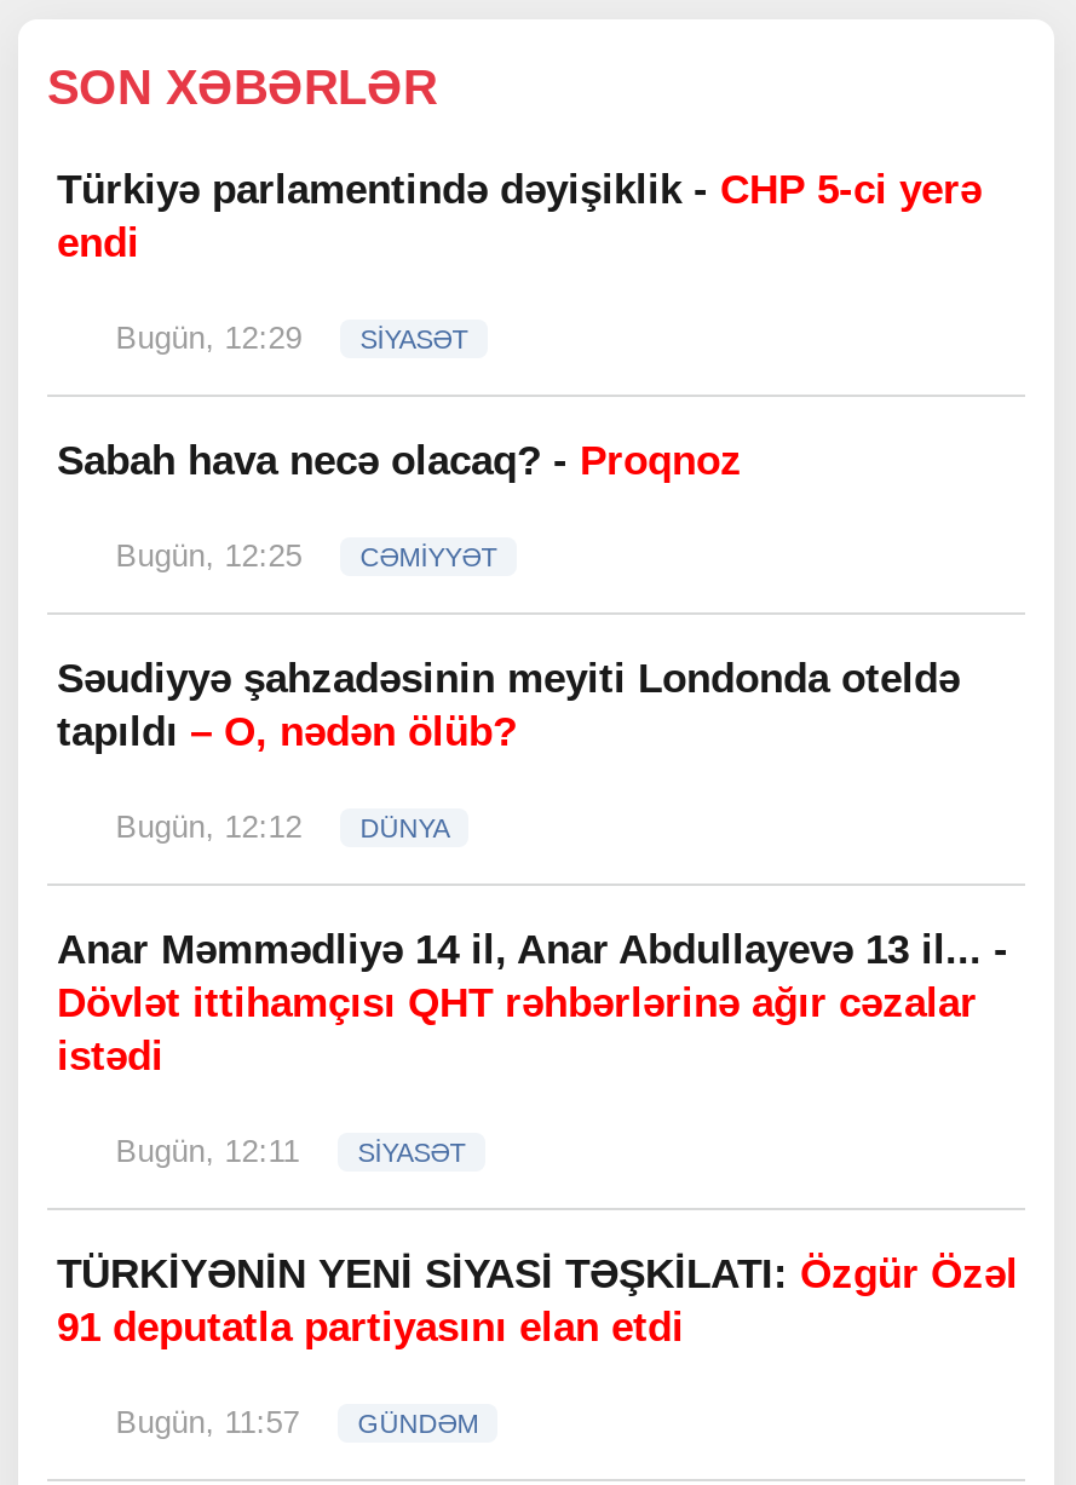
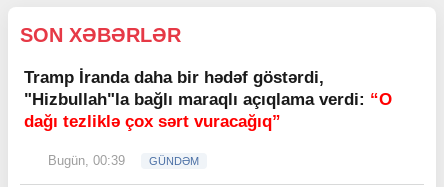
[57,168,1018,1441] Türkiyə parlamentində dəyişiklik - CHP 5-ci yerə | endi | Bugün, 12:29 | SİYASƏT | Sabah hava necə olacaq? - Proqnoz | Bugün, 12:25 | CƏMİYYƏT | Səudiyyə şahzadəsinin meyiti Londonda oteldə | tapıldı – O, nədən ölüb? | Bugün, 12:12 | DÜNYA | Anar Məmmədliyə 14 il, Anar Abdullayevə 13 il... - | Dövlət ittihamçısı QHT rəhbərlərinə ağır cəzalar | istədi | Bugün, 12:11 | SİYASƏT | TÜRKİYƏNİN YENİ SİYASİ TƏŞKİLATI: Özgür Özəl | 91 deputatla partiyasını elan etdi | Bugün, 11:57 -> [24,68,392,168] Tramp İranda daha bir hədəf göstərdi, | "Hizbullah"la bağlı maraqlı açıqlama verdi: “O | dağı tezliklə çox sərt vuracağıq” | Bugün, 00:39

